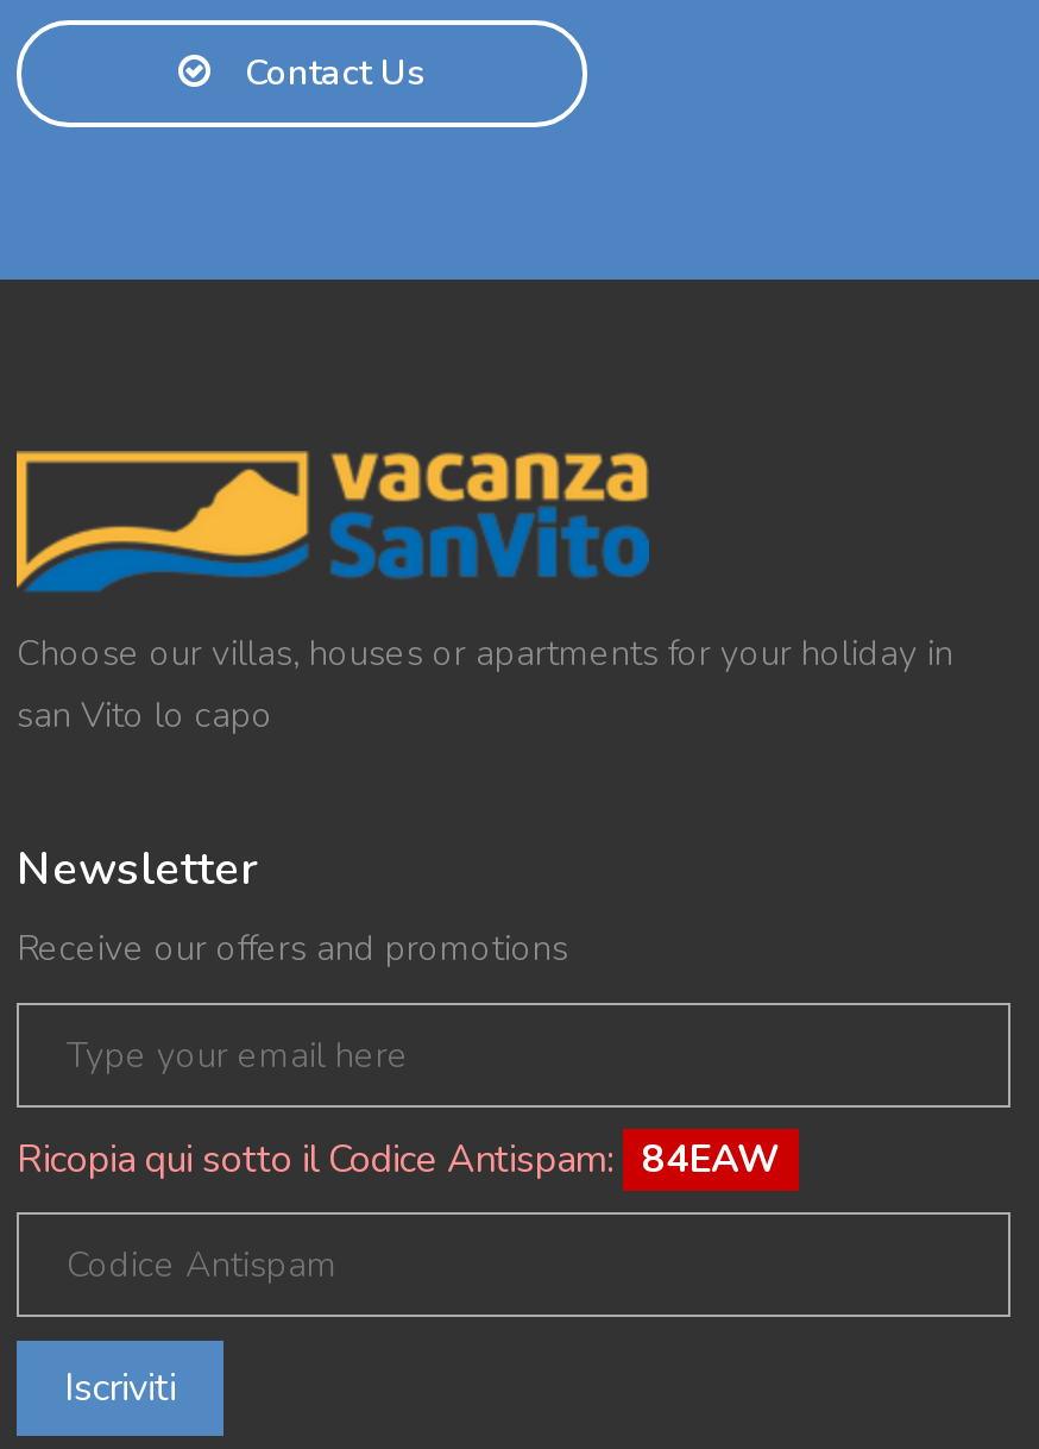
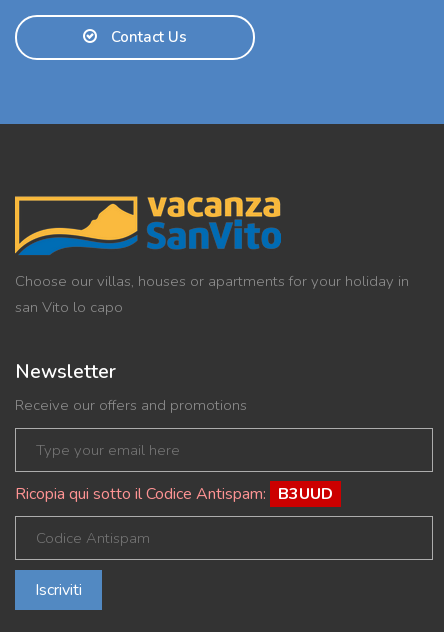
[17,1133,780,1185] Ricopia qui sotto il Codice Antispam: 84EAW -> [15,483,333,505] Ricopia qui sotto il Codice Antispam: B3UUD

